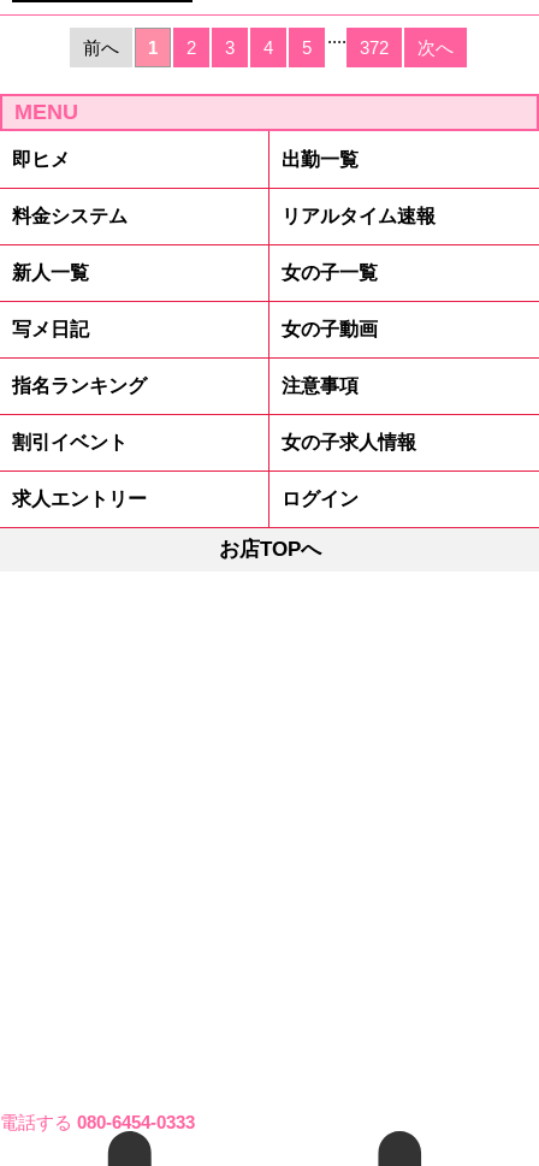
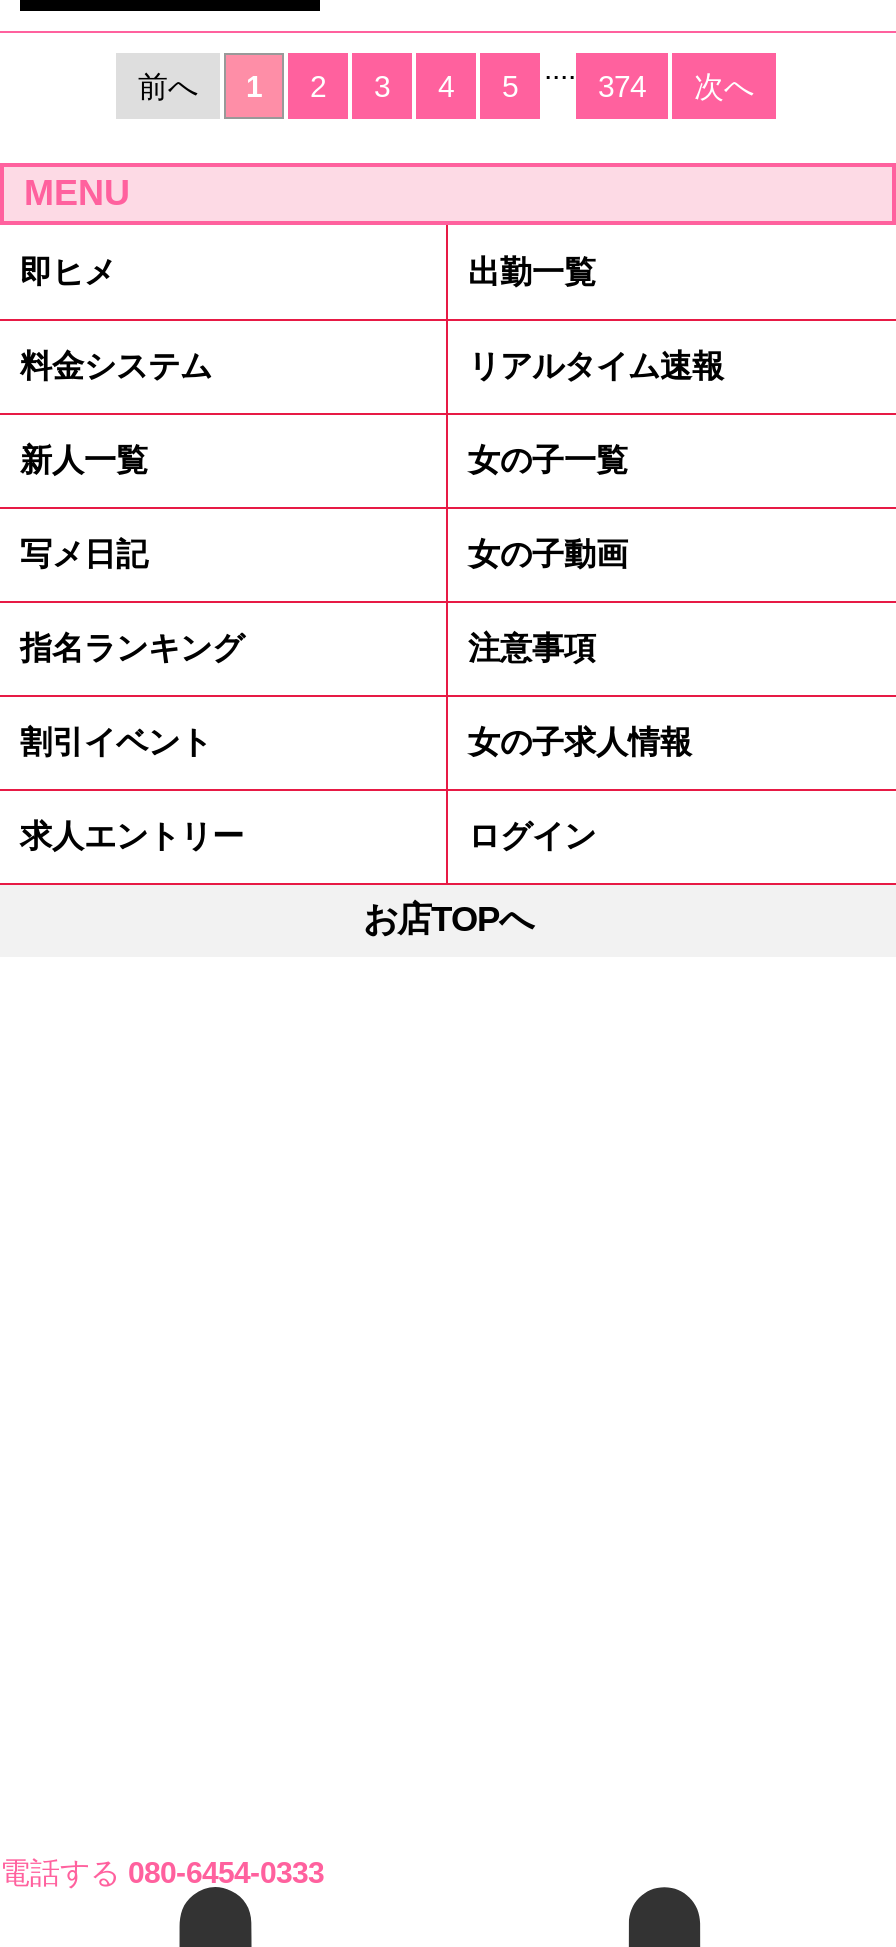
[360,37,454,58] 372 次へ -> [598,69,754,103] 374 次へ

